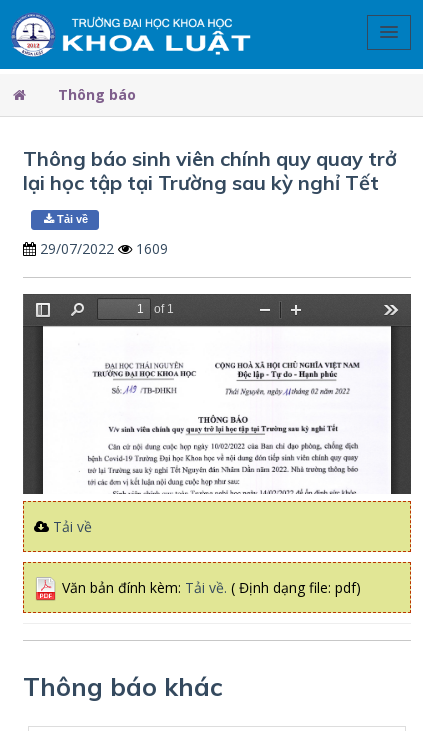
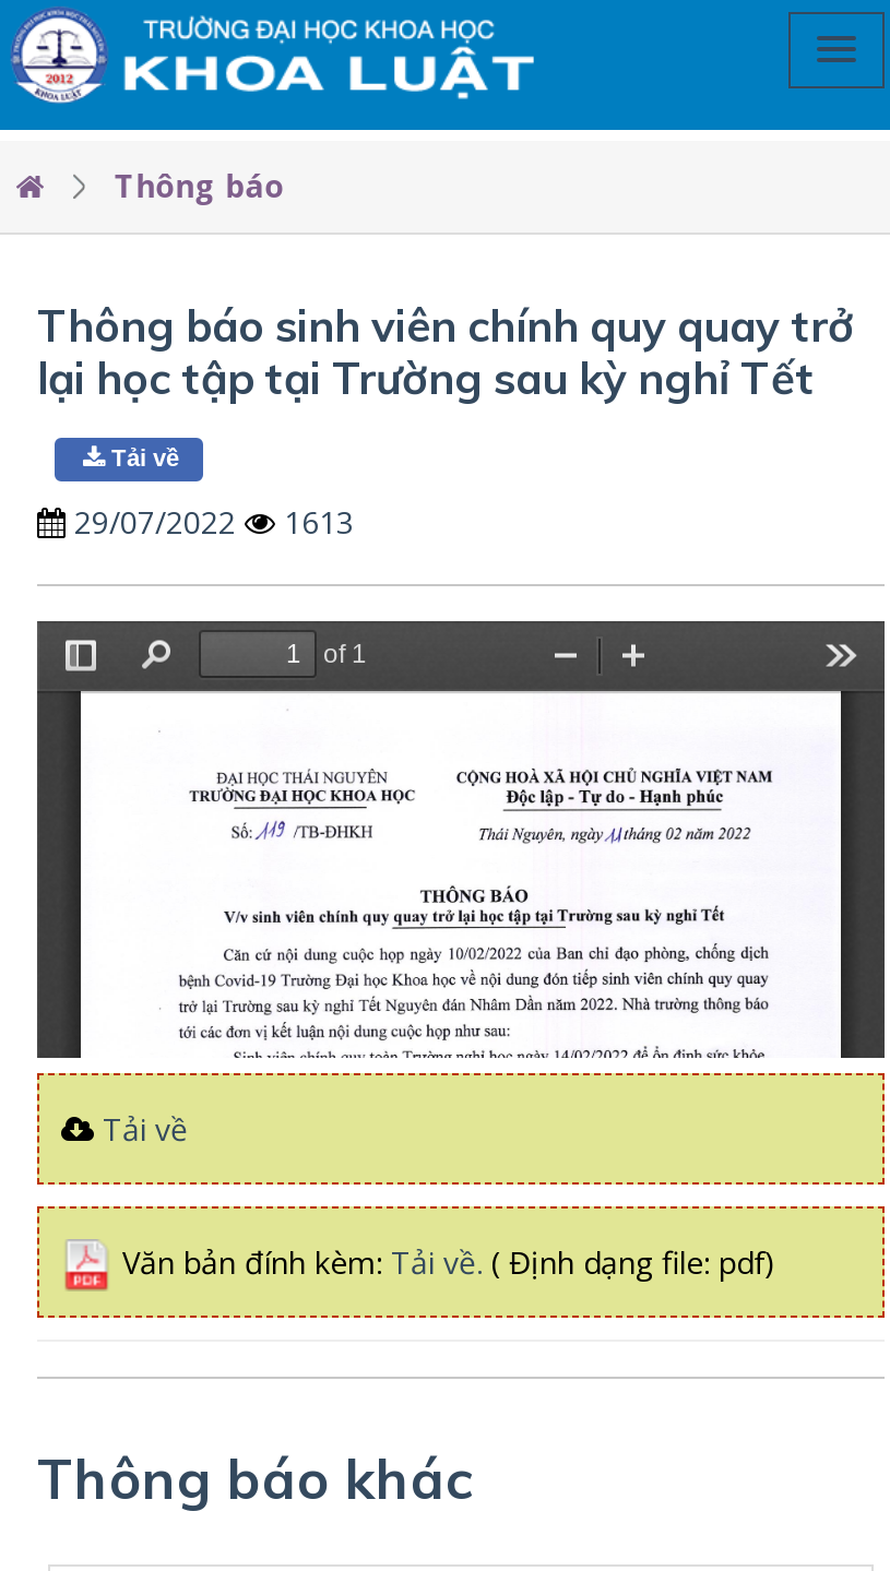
[40,238,168,257] 29/07/2022 1609 -> [74,500,354,541] 29/07/2022 1613

